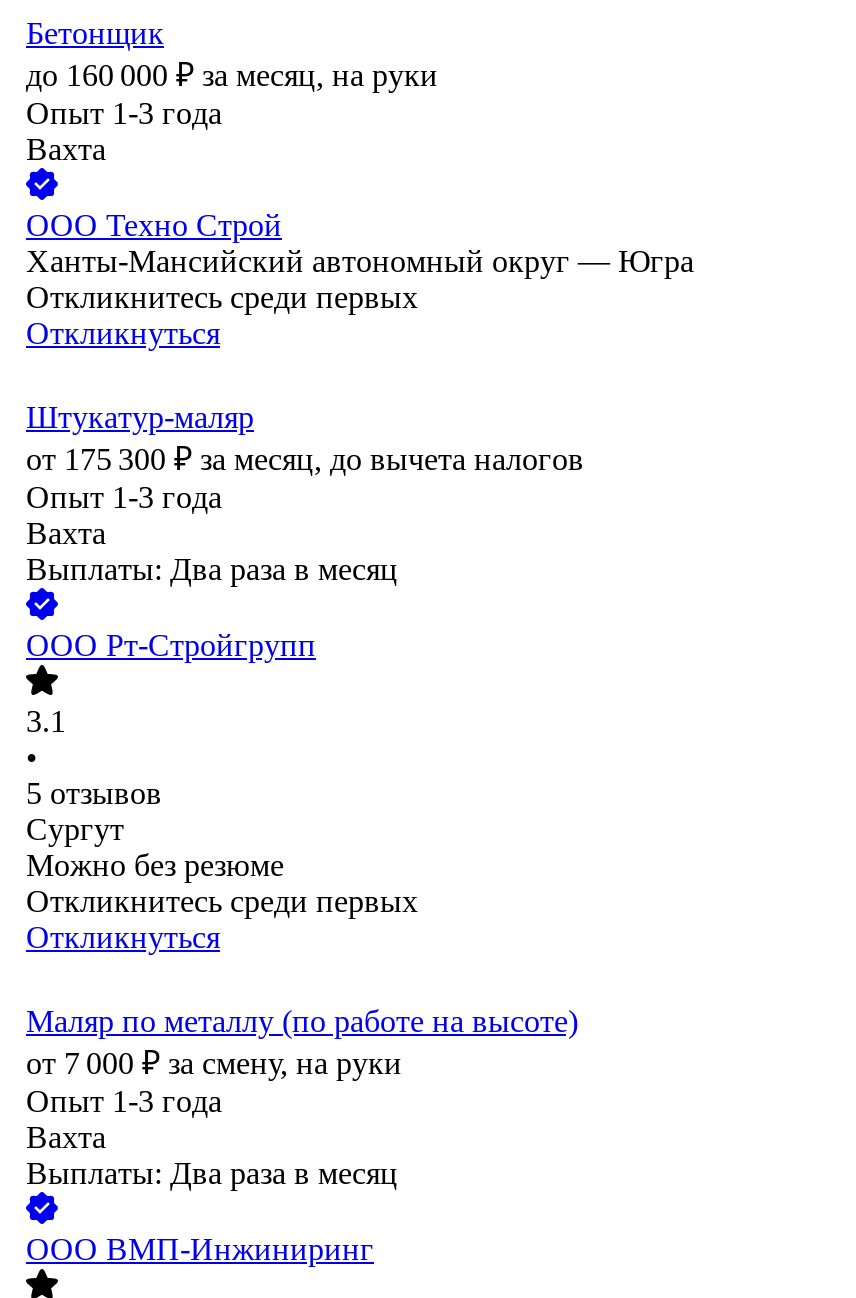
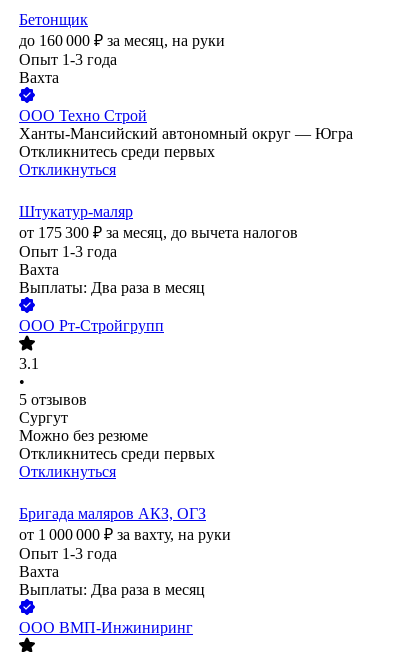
[26,1005,578,1081] Маляр по металлу (по работе на высоте) | от 7 000 ₽ за смену, на руки -> [19,505,231,543] Бригада маляров АКЗ, ОГЗ | от 1 000 000 ₽ за вахту, на руки

